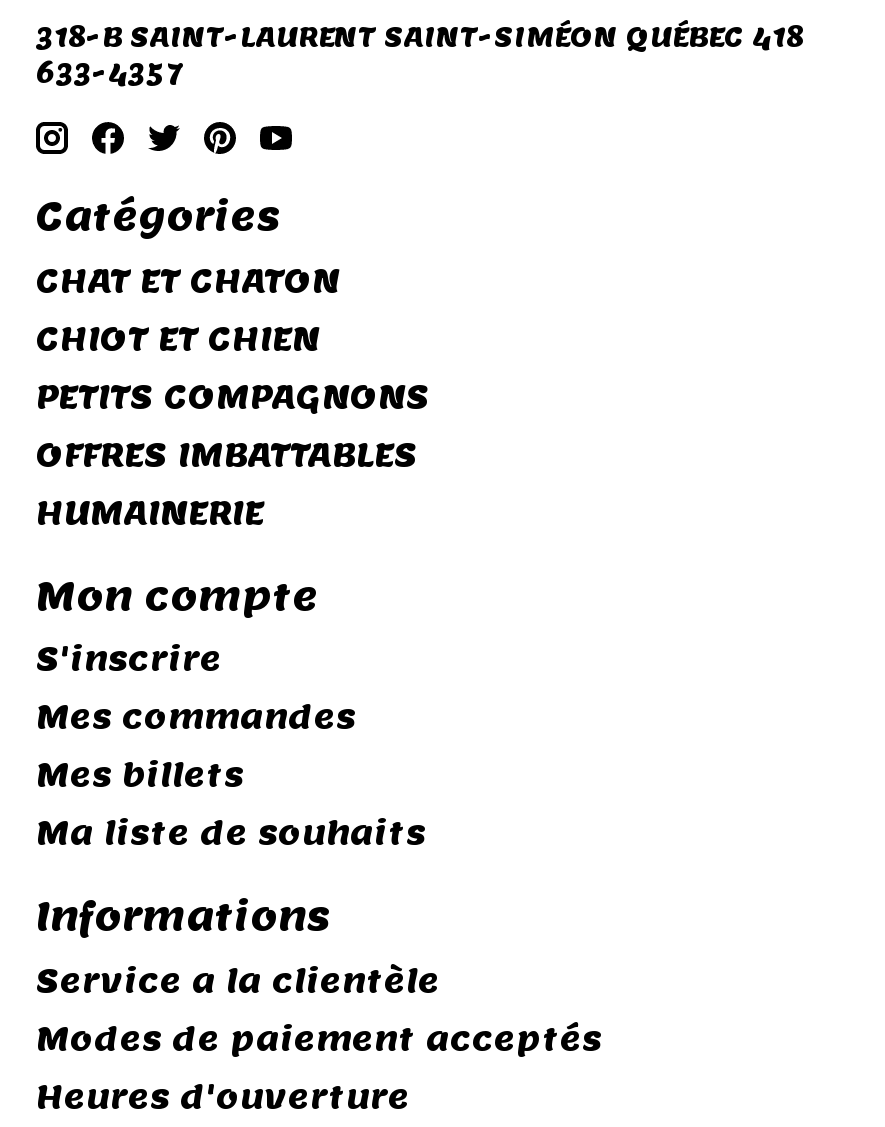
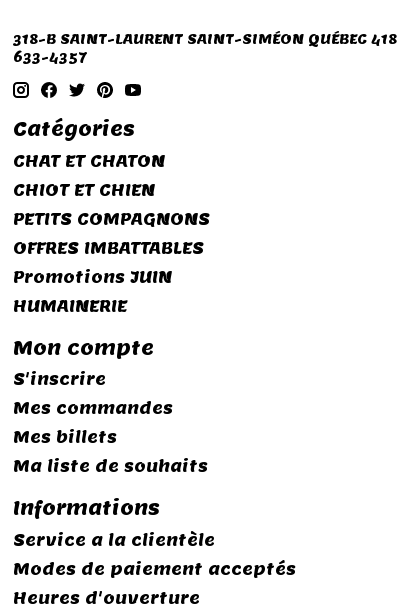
none -> [13,267,172,288] Promotions JUIN

